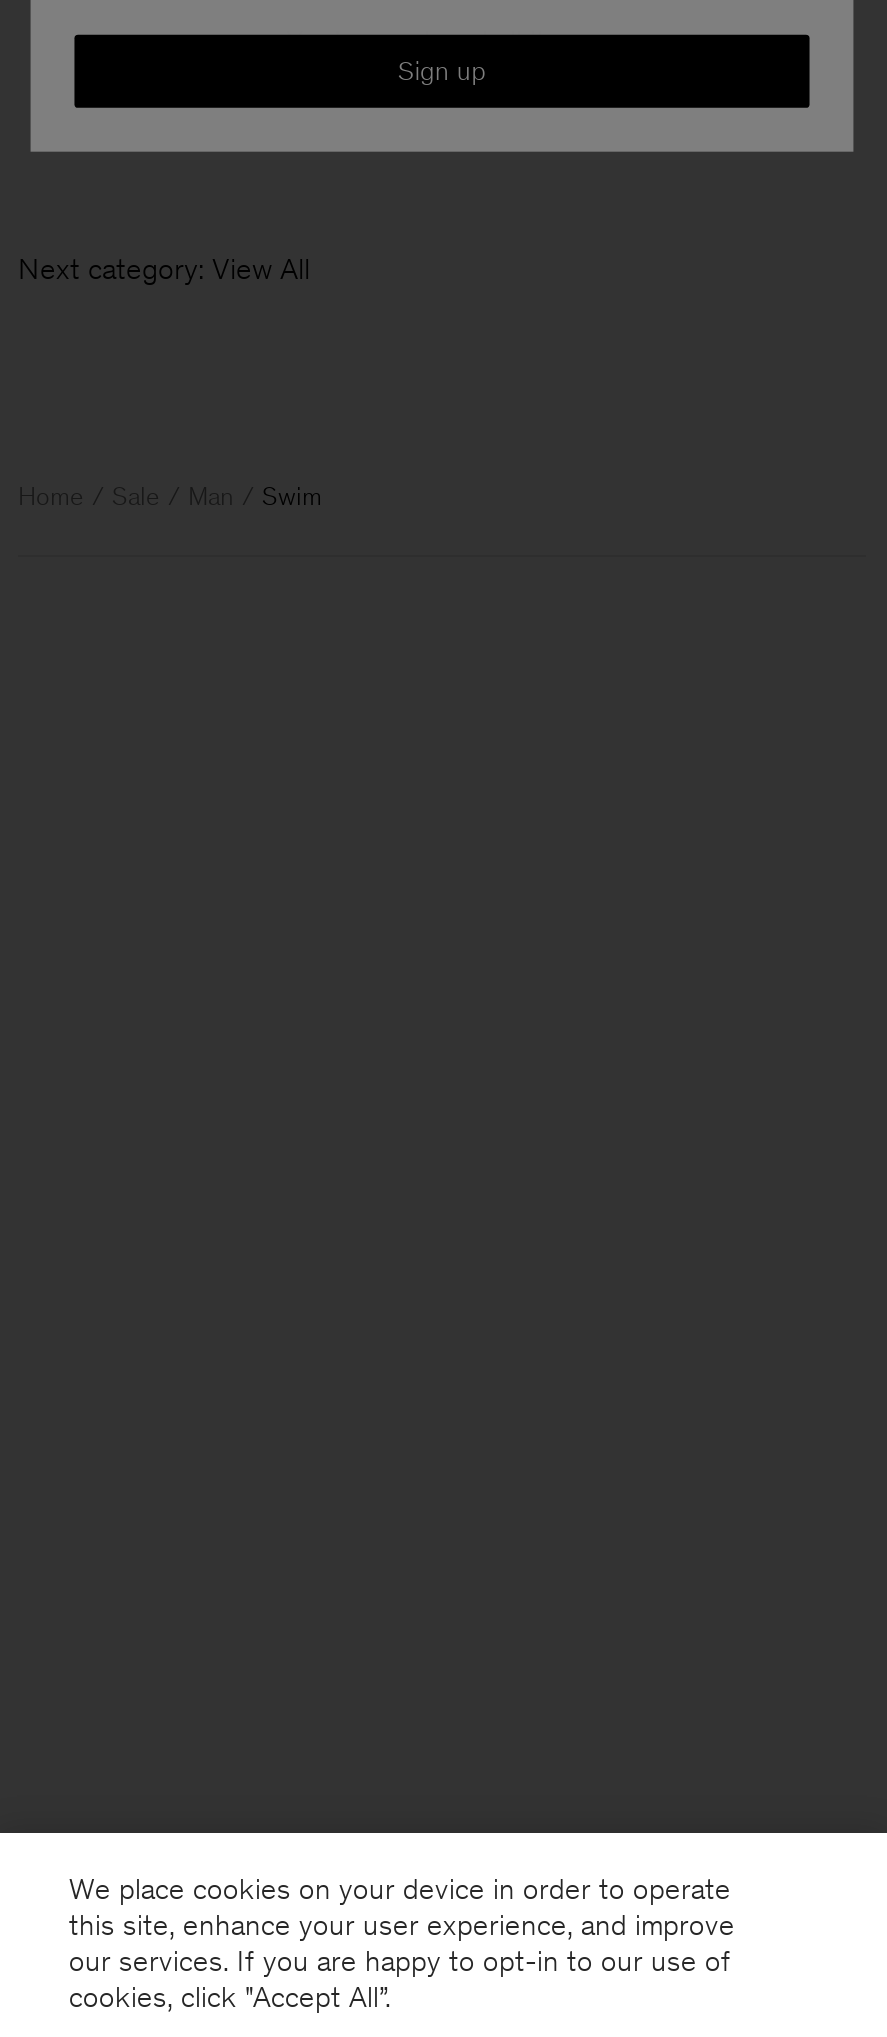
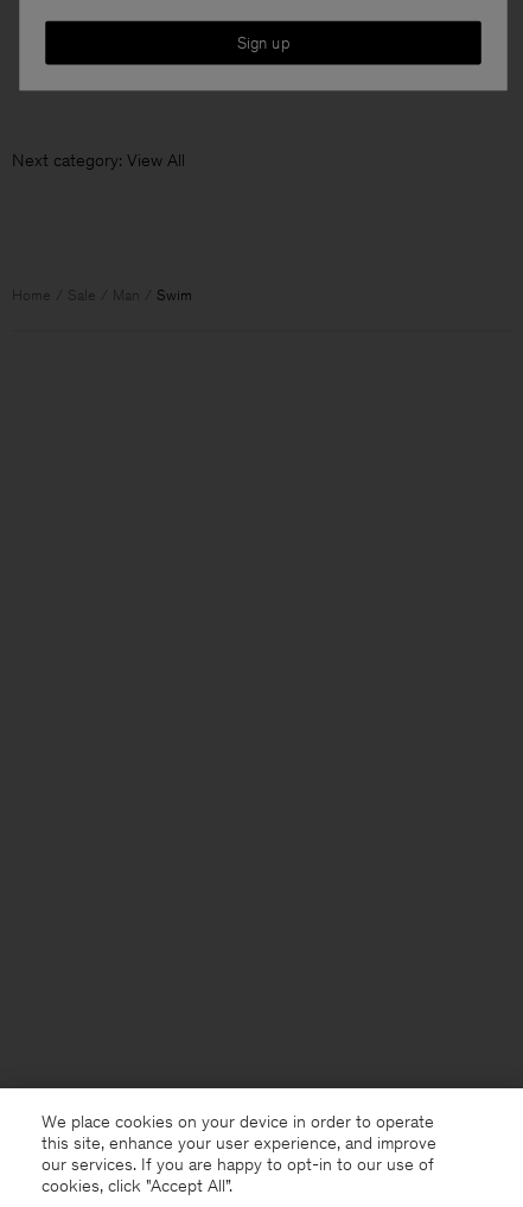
[18,250,142,286] Next cate -> [12,149,162,170] Next category: View

